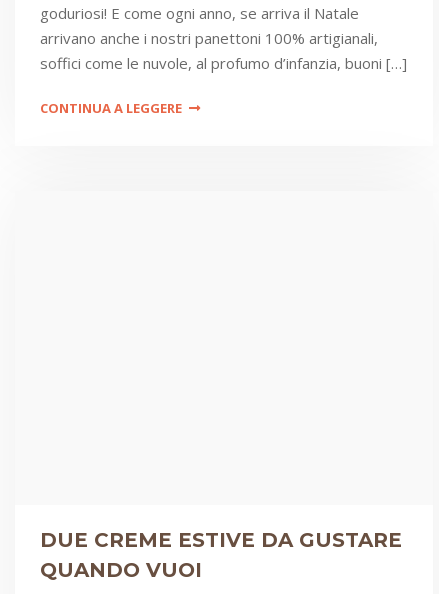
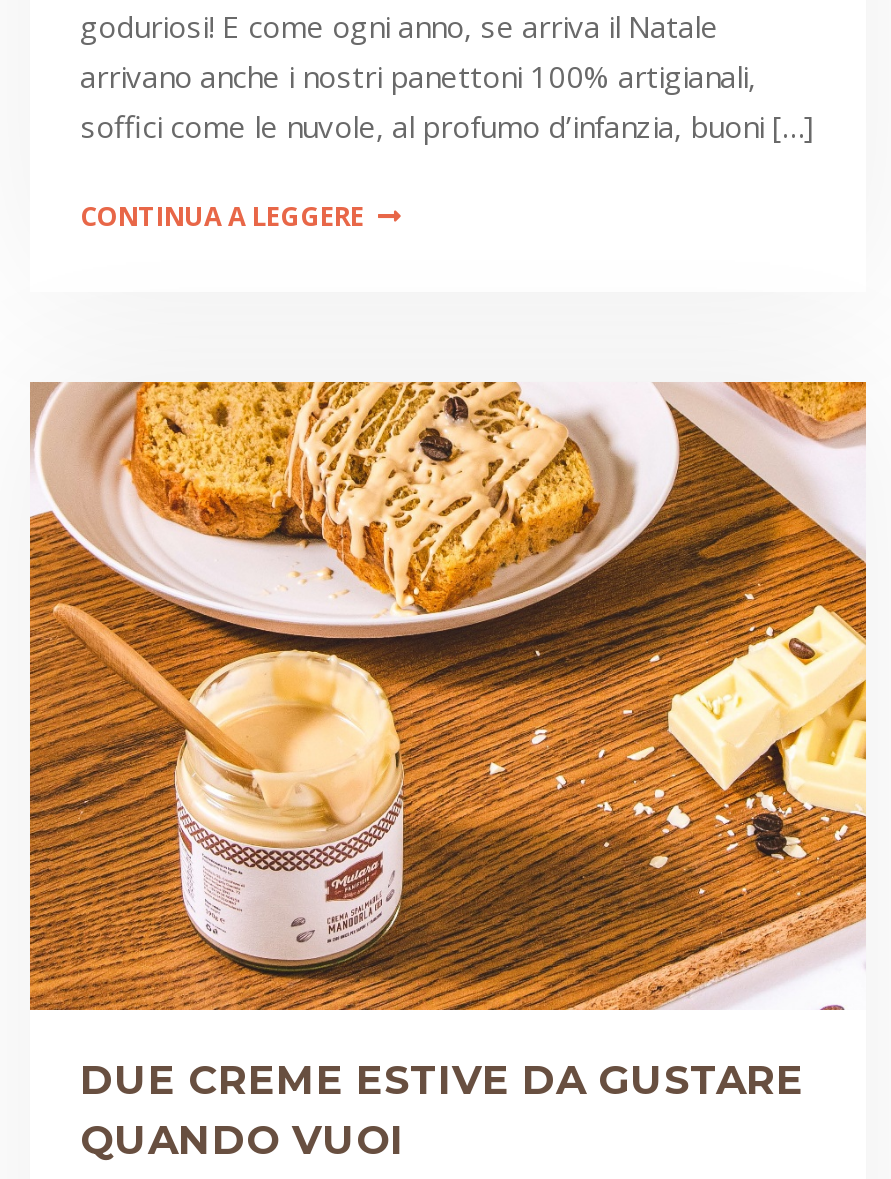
none -> [28,380,868,1012] [image]

